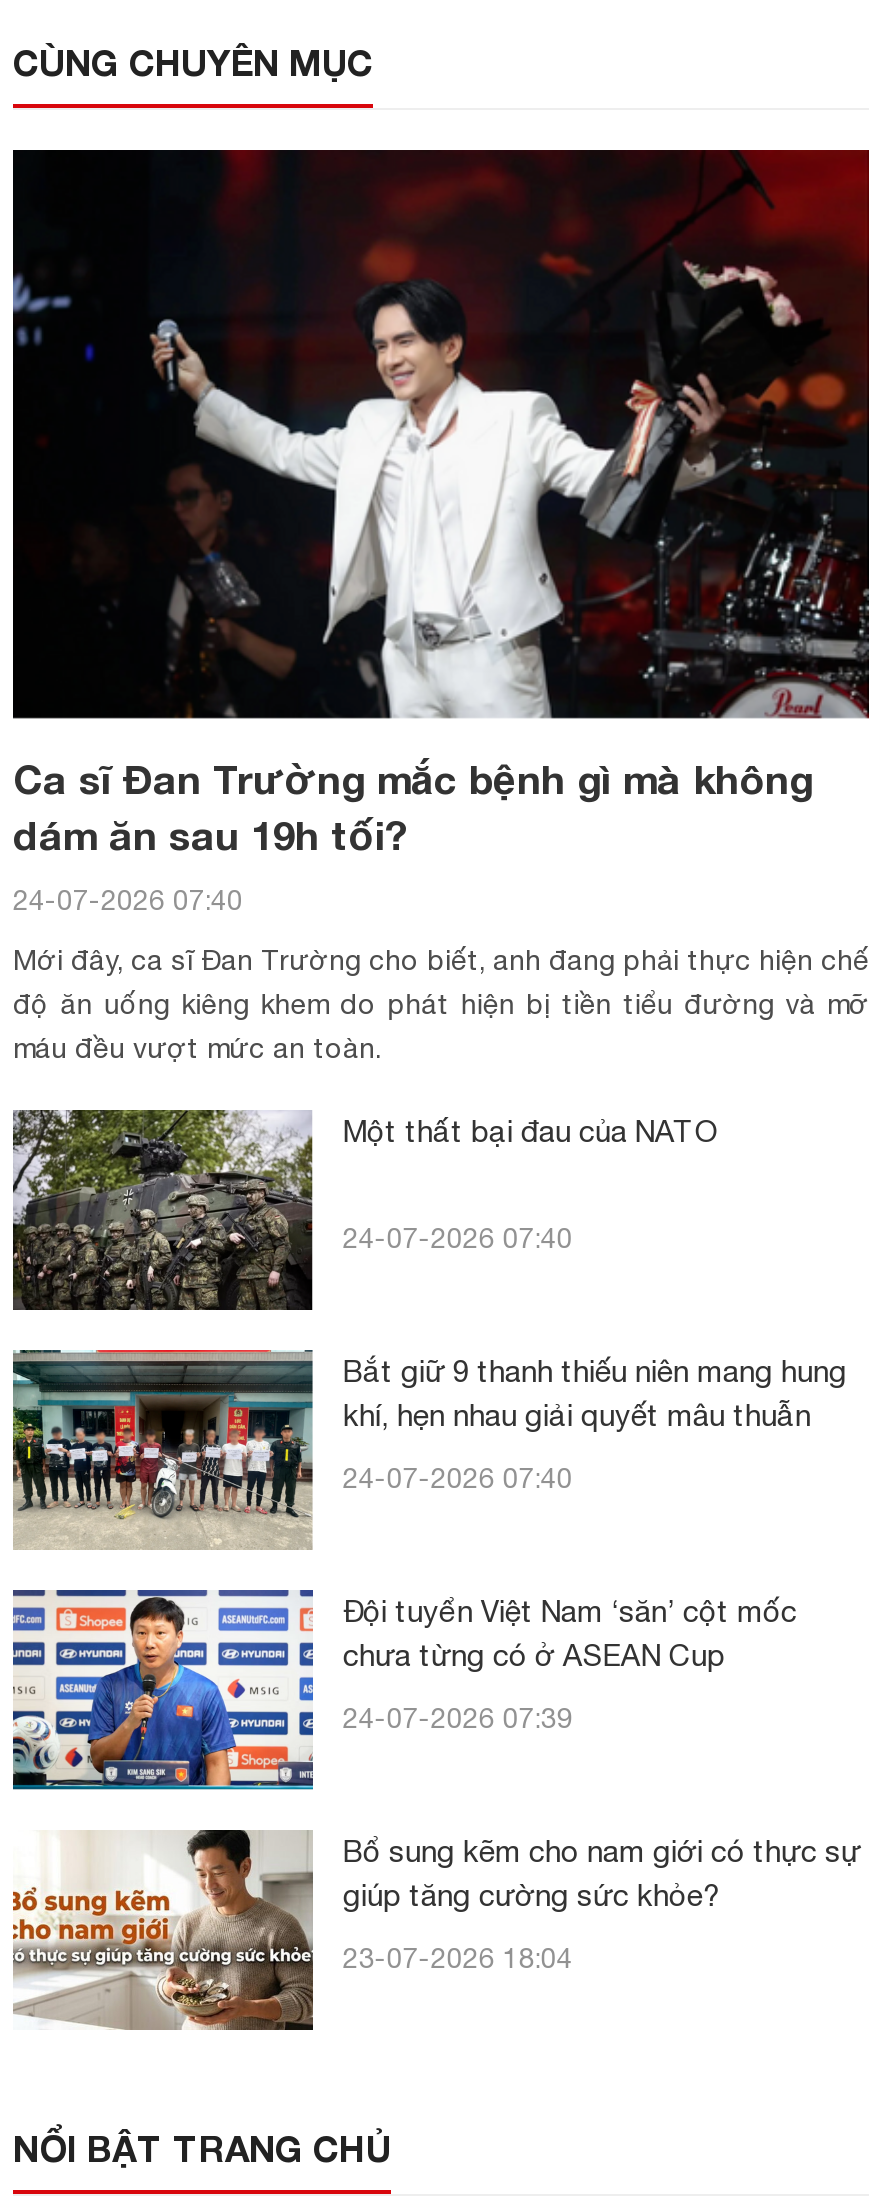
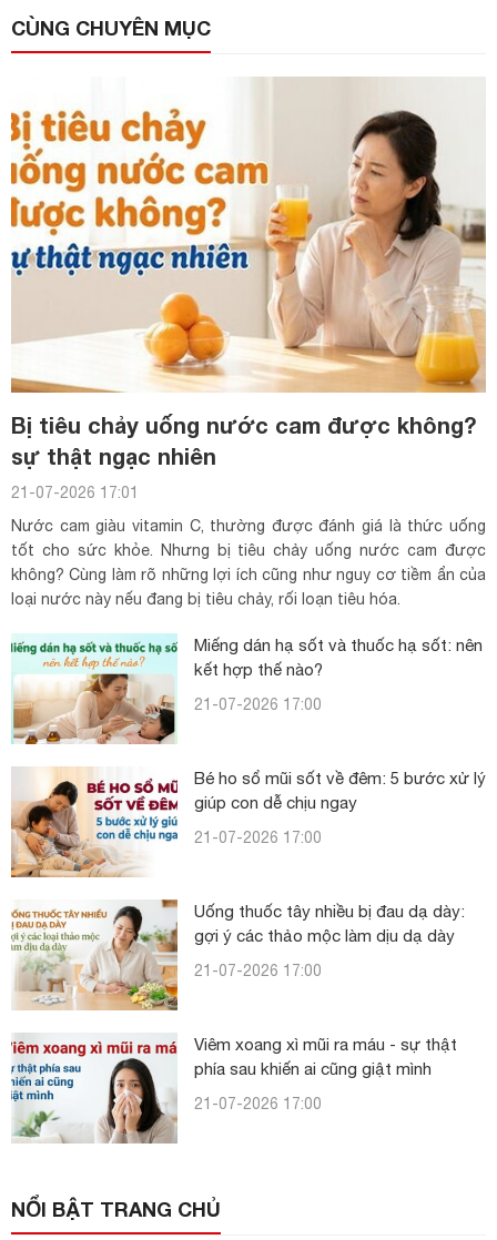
[11,148,871,859] [image] | Ca sĩ Đan Trường mắc bệnh gì mà không | dám ăn sau 19h tối? -> [10,77,487,469] [image] | Bị tiêu chảy uống nước cam được không? | sự thật ngạc nhiên
[13,885,243,917] 24-07-2026 07:40 -> [11,484,139,502] 21-07-2026 17:01
[13,945,869,1065] Mới đây, ca sĩ Đan Trường cho biết, anh đang phải thực hiện chế | độ ăn uống kiêng khem do phát hiện bị tiền tiểu đường và mỡ | máu đều vượt mức an toàn. -> [11,517,486,608] Nước cam giàu vitamin C, thường được đánh giá là thức uống | tốt cho sức khỏe. Nhưng bị tiêu chảy uống nước cam được | không? Cùng làm rõ những lợi ích cũng như nguy cơ tiềm ẩn của | loại nước này nếu đang bị tiêu chảy, rối loạn tiêu hóa.
[11,1115,719,1312] [image] | Một thất bại đau của NATO -> [11,633,482,745] [image] | Miếng dán hạ sốt và thuốc hạ sốt: nên | kết hợp thế nào?
[343,1223,573,1255] 24-07-2026 07:40 -> [194,696,321,713] 21-07-2026 17:00
[11,1348,847,1550] [image] | Bắt giữ 9 thanh thiếu niên mang hung | khí, hẹn nhau giải quyết mâu thuẫn -> [11,766,486,877] [image] | Bé ho sổ mũi sốt về đêm: 5 bước xử lý | giúp con dễ chịu ngay
[343,1462,573,1494] 24-07-2026 07:40 -> [194,829,321,846] 21-07-2026 17:00
[11,1588,797,1792] [image] | Đội tuyển Việt Nam ‘săn’ cột mốc | chưa từng có ở ASEAN Cup -> [11,898,465,1012] [image] | Uống thuốc tây nhiều bị đau dạ dày: | gợi ý các thảo mộc làm dịu dạ dày
[343,1702,573,1734] 24-07-2026 07:39 -> [194,962,321,979] 21-07-2026 17:00
[11,1828,861,2030] [image] | Bổ sung kẽm cho nam giới có thực sự | giúp tăng cường sức khỏe? -> [11,1033,457,1144] [image] | Viêm xoang xì mũi ra máu - sự thật | phía sau khiến ai cũng giật mình
[343,1942,573,1974] 23-07-2026 18:04 -> [194,1095,321,1112] 21-07-2026 17:00

